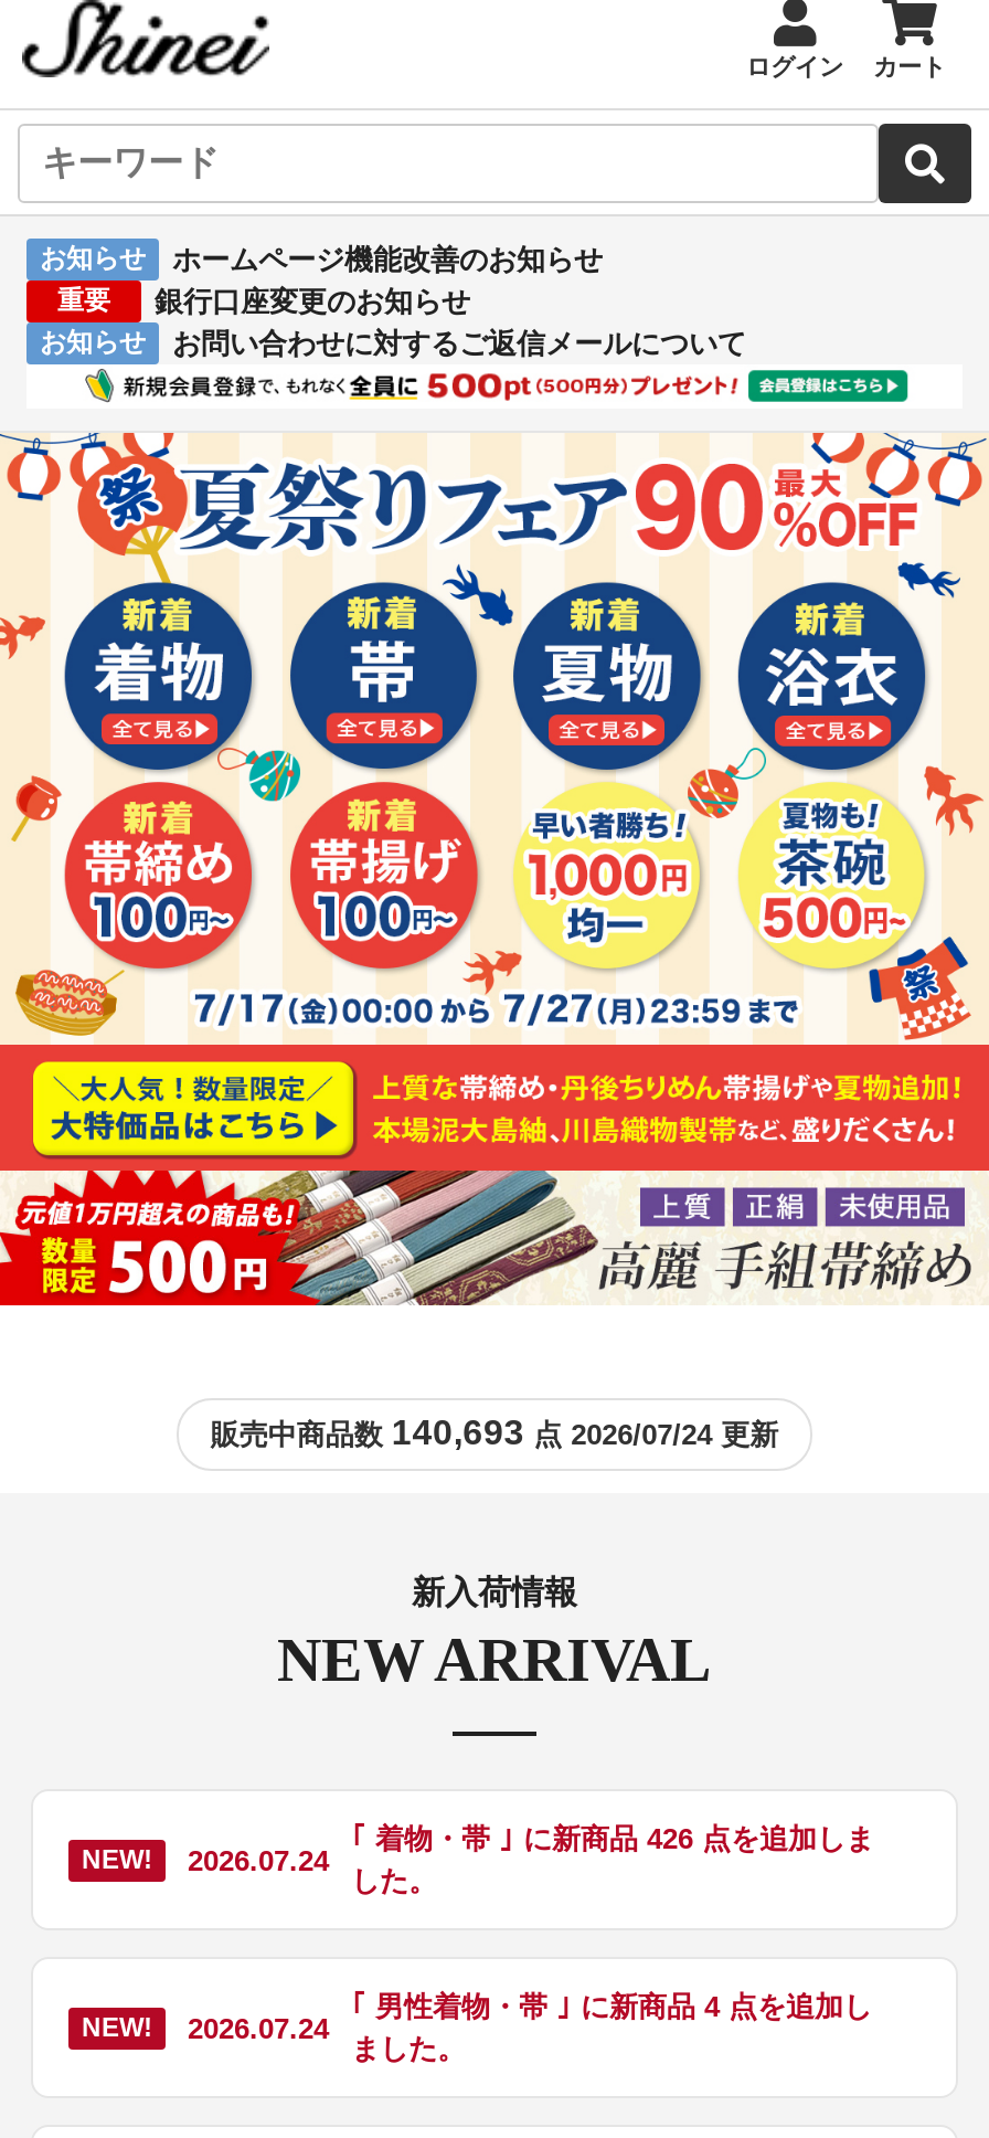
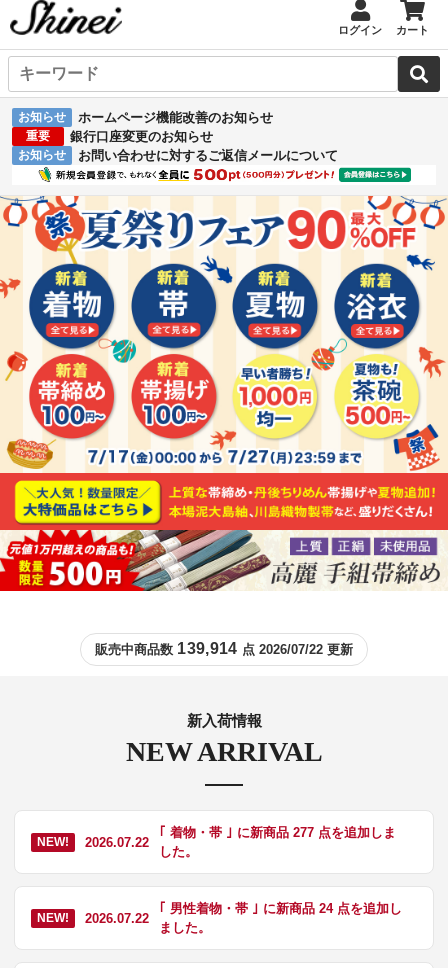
[211,1414,778,1452] 販売中商品数140,693点 2026/07/24 更新 -> [95,640,353,657] 販売中商品数139,914点 2026/07/22 更新
[351,1823,874,1856] ｢ 着物・帯 ｣ に新商品 426 点を追加しま -> [159,825,396,840] ｢ 着物・帯 ｣ に新商品 277 点を追加しま
[82,1844,329,1877] NEW! 2026.07.24 -> [37,835,149,850] NEW! 2026.07.22
[351,1991,872,2024] ｢ 男性着物・帯 ｣ に新商品 4 点を追加し -> [159,901,402,916] ｢ 男性着物・帯 ｣ に新商品 24 点を追加し
[82,2012,329,2045] NEW! 2026.07.24 -> [37,911,149,926] NEW! 2026.07.22

